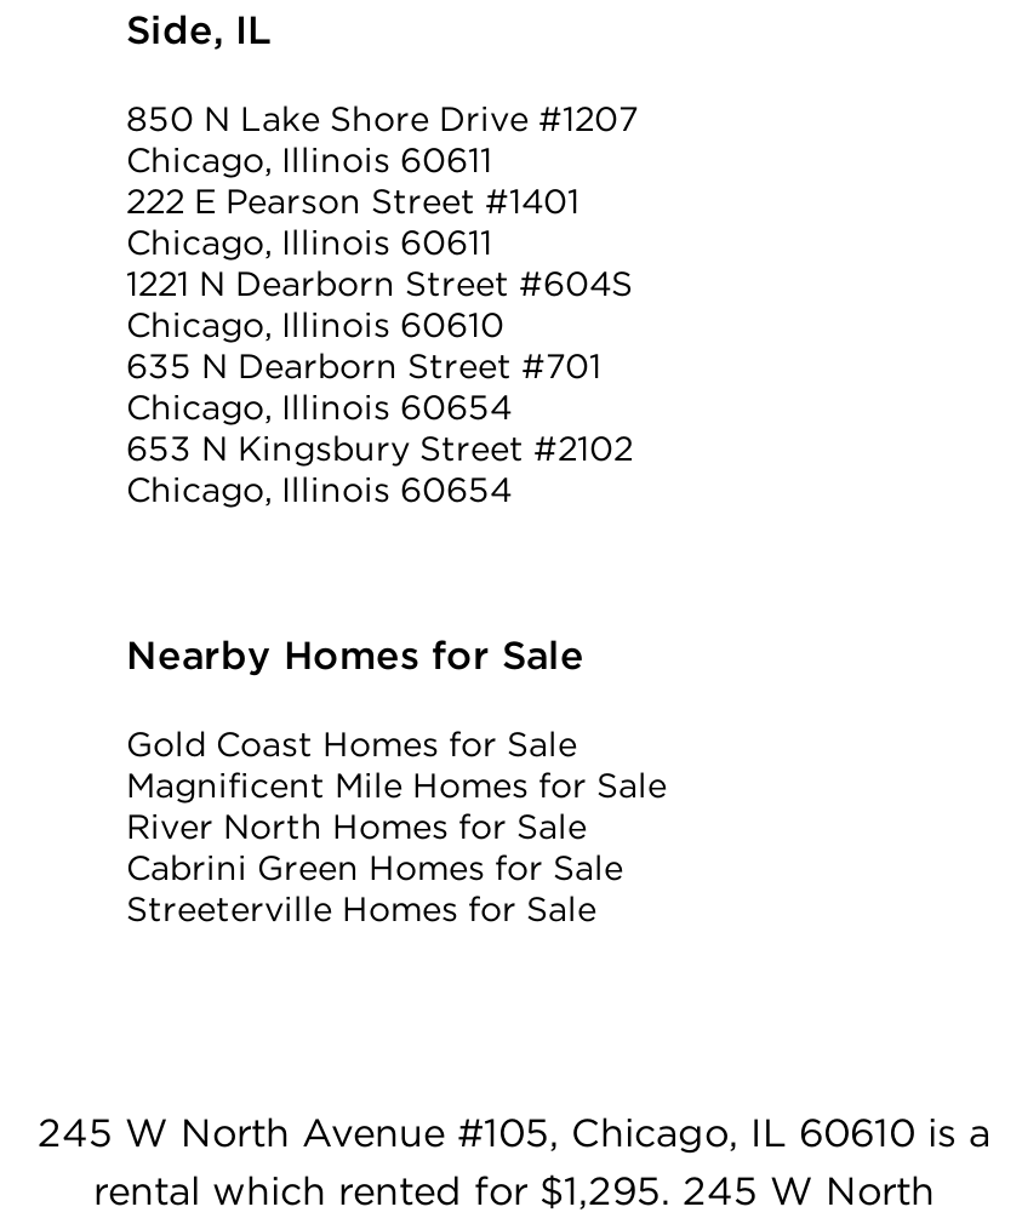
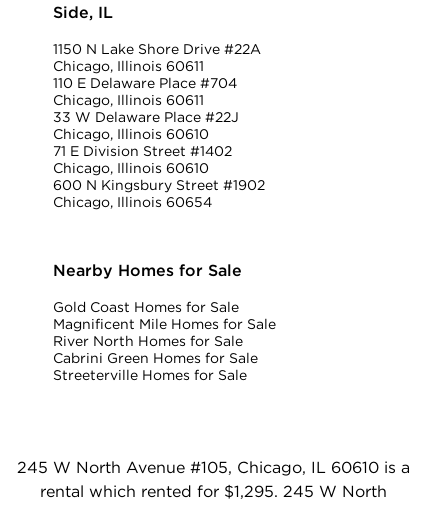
[126,100,638,139] 850 N Lake Shore Drive #1207 -> [53,41,261,57] 1150 N Lake Shore Drive #22A
[126,183,579,222] 222 E Pearson Street #1401 -> [53,75,237,91] 110 E Delaware Place #704
[126,265,633,304] 1221 N Dearborn Street #604S -> [53,109,239,125] 33 W Delaware Place #22J
[126,348,601,386] 635 N Dearborn Street #701 -> [53,143,232,159] 71 E Division Street #1402
[126,389,512,428] Chicago, Illinois 60654 -> [53,160,209,176] Chicago, Illinois 60610
[126,430,633,469] 653 N Kingsbury Street #2102 -> [53,177,265,193] 600 N Kingsbury Street #1902

